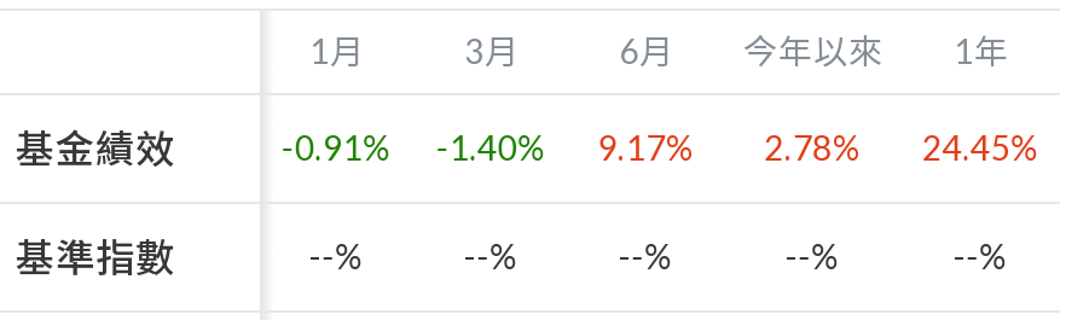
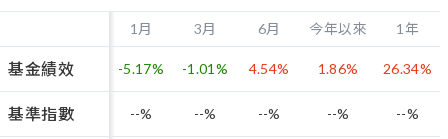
[282,127,393,168] -0.91% -> [118,60,164,77] -5.17%
[437,127,547,168] -1.40% -> [182,60,228,77] -1.01%
[598,127,695,168] 9.17% -> [249,60,289,77] 4.54%
[764,127,862,168] 2.78% -> [318,60,358,77] 1.86%
[922,127,1040,168] 24.45% -> [383,60,432,77] 26.34%

